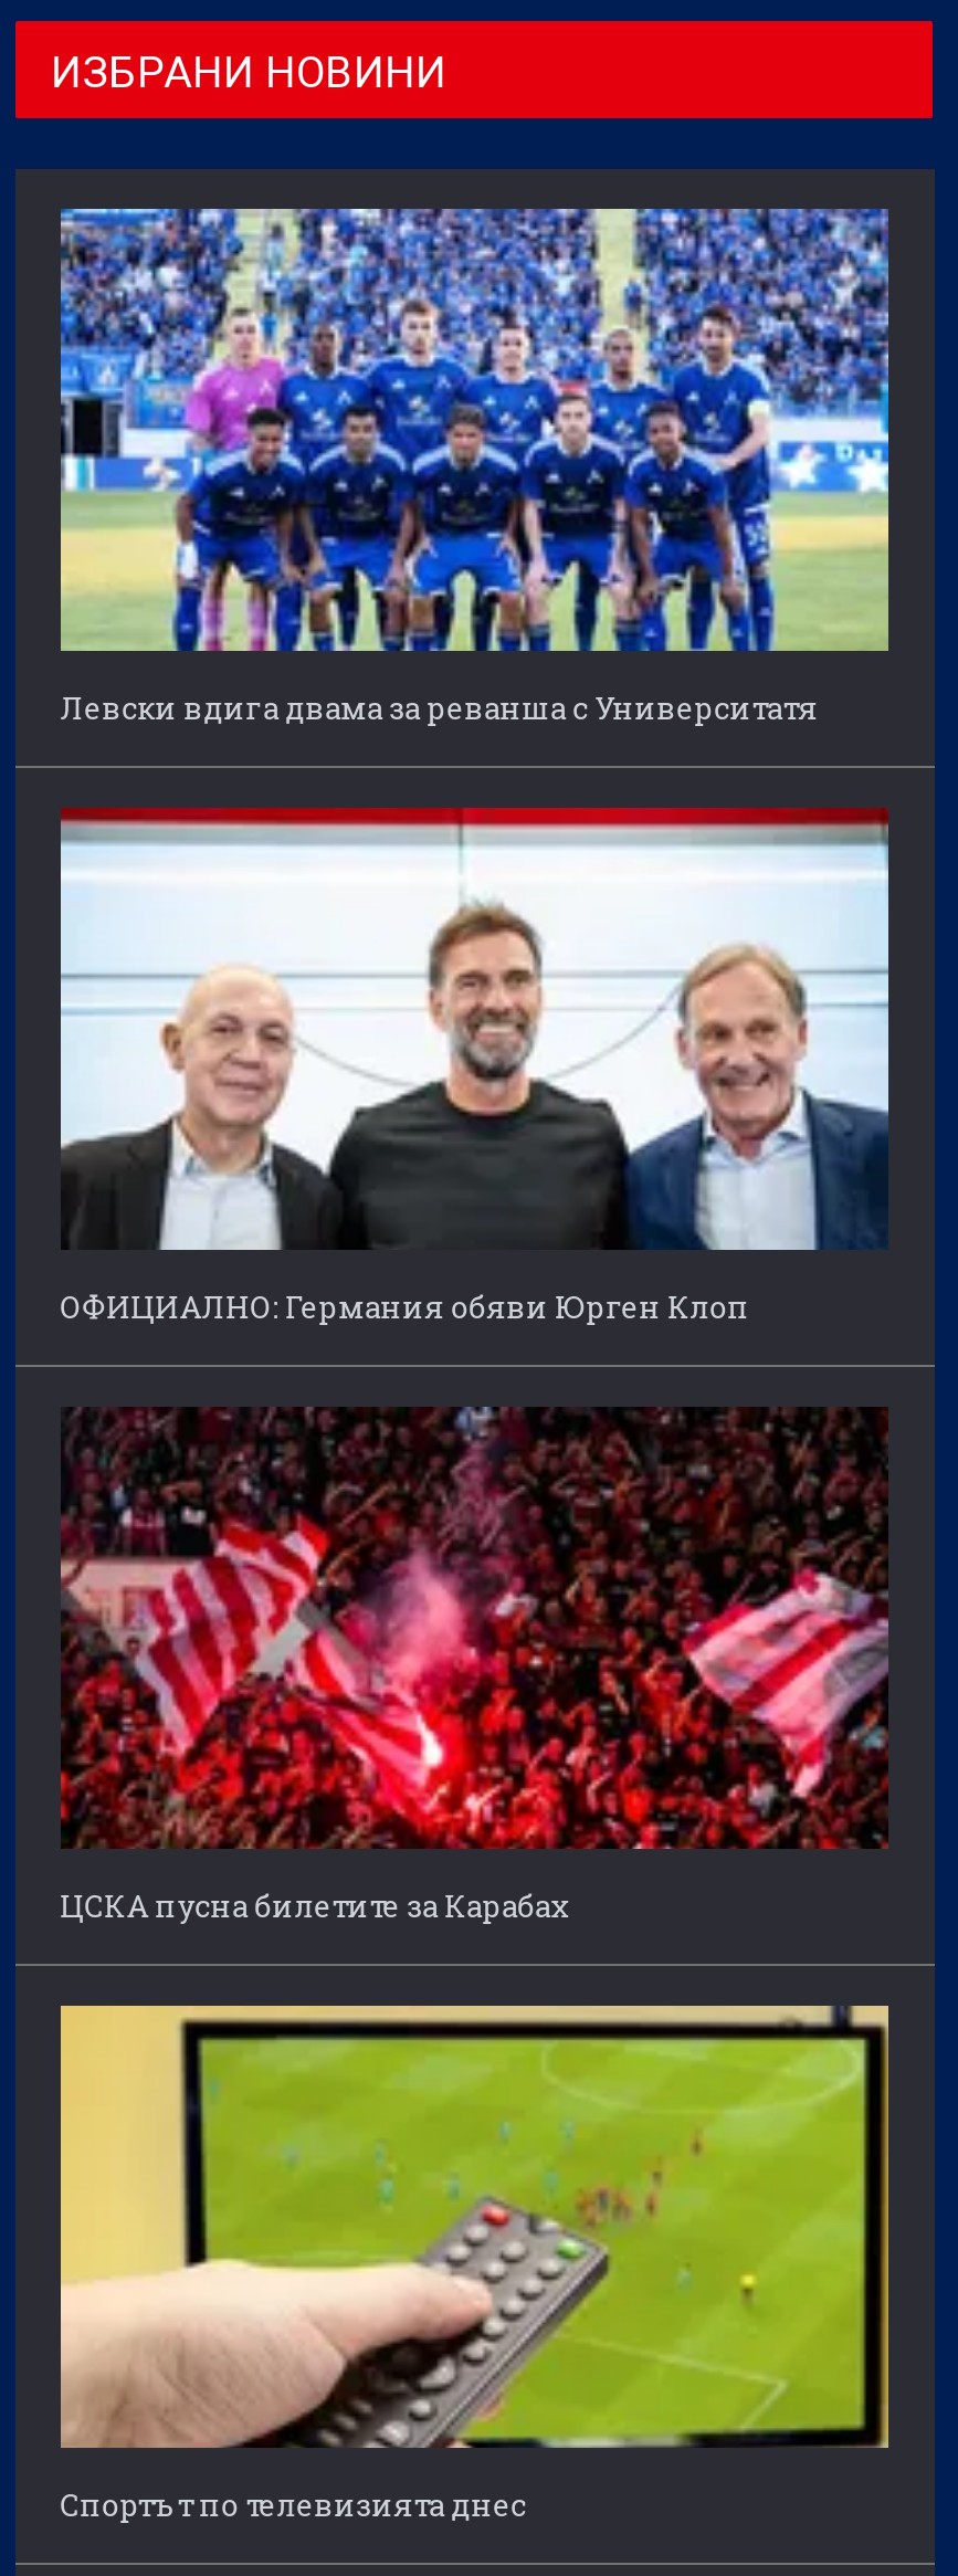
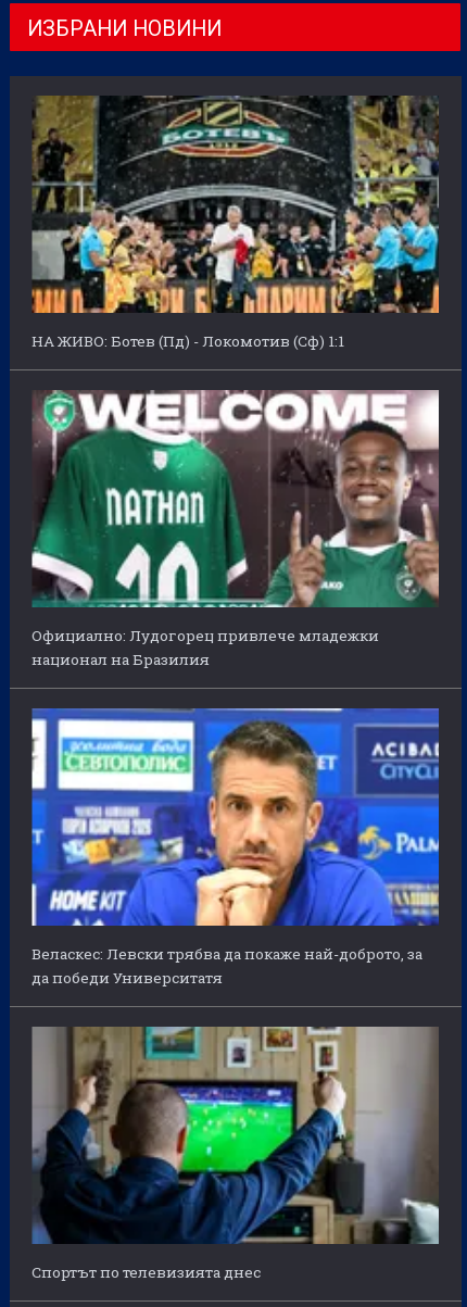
[57,207,891,728] [image] | Левски вдига двама за реванша с Университатя -> [31,96,439,351] [image] | НА ЖИВО: Ботев (Пд) - Локомотив (Сф) 1:1
[57,806,891,1327] [image] | ОФИЦИАЛНО: Германия обяви Юрген Клоп -> [31,389,440,669] [image] | Официално: Лудогорец привлече младежки | национал на Бразилия
[60,1407,891,1926] [image] | ЦСКА пусна билетите за Карабах -> [30,707,440,987] [image] | Веласкес: Левски трябва да покаже най-доброто, за | да победи Университатя
[60,2004,888,2450] [image] -> [31,1026,440,1244] [image]

